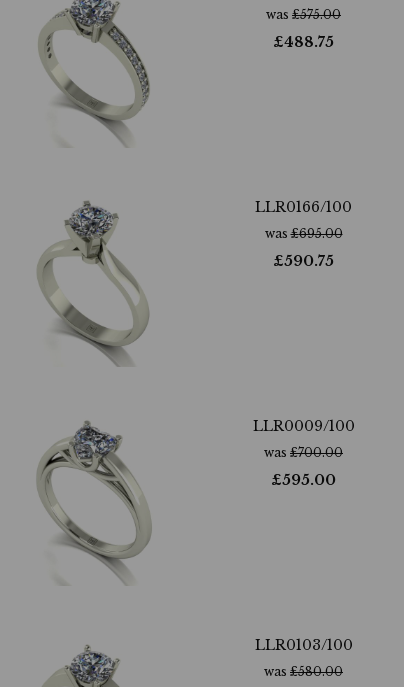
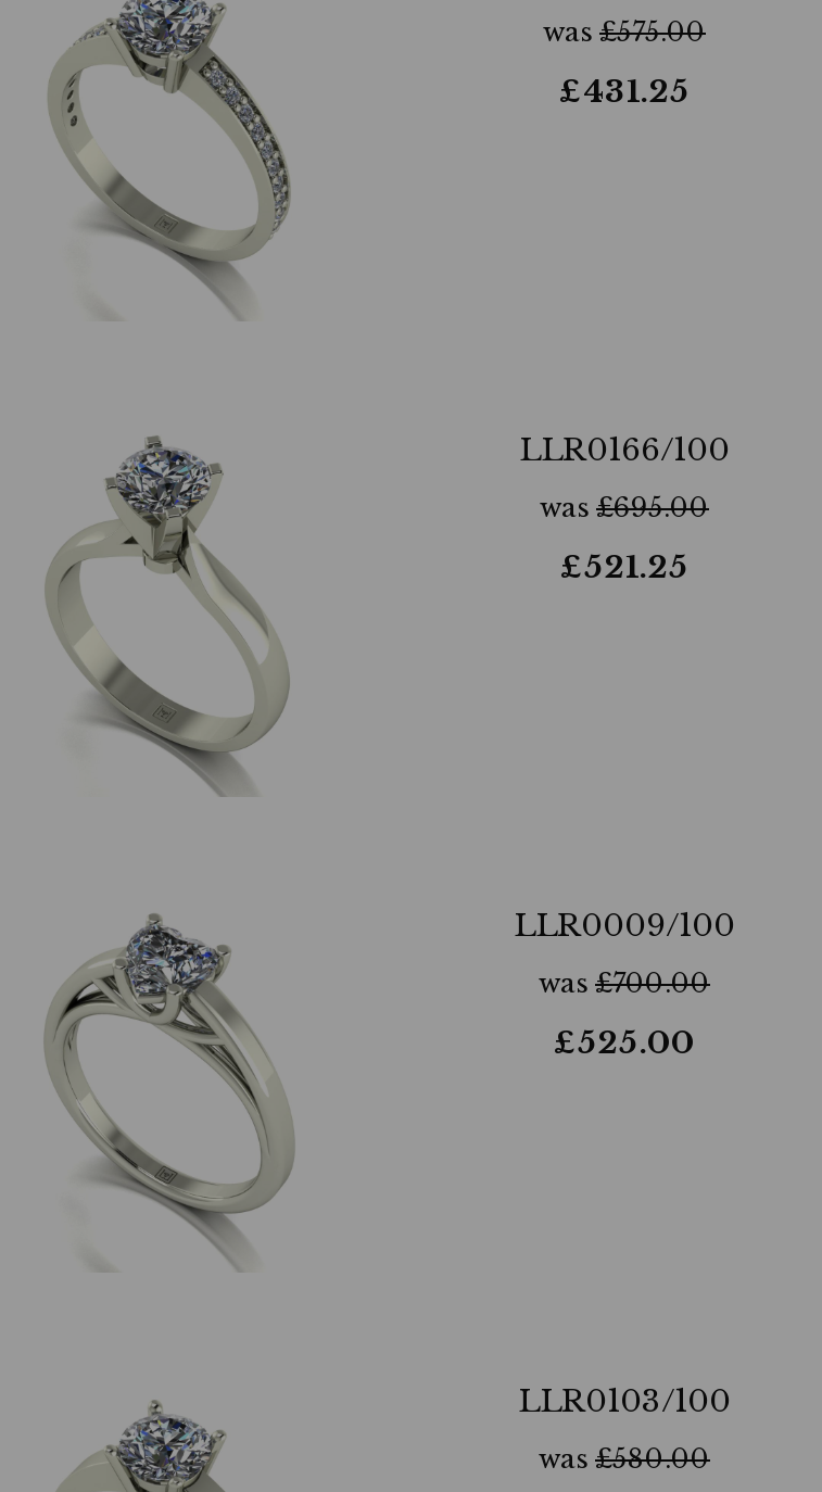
[273,33,334,51] £488.75 -> [559,72,690,111] £431.25
[273,252,334,270] £590.75 -> [560,548,688,587] £521.25
[271,471,336,489] £595.00 -> [554,1023,695,1062] £525.00

